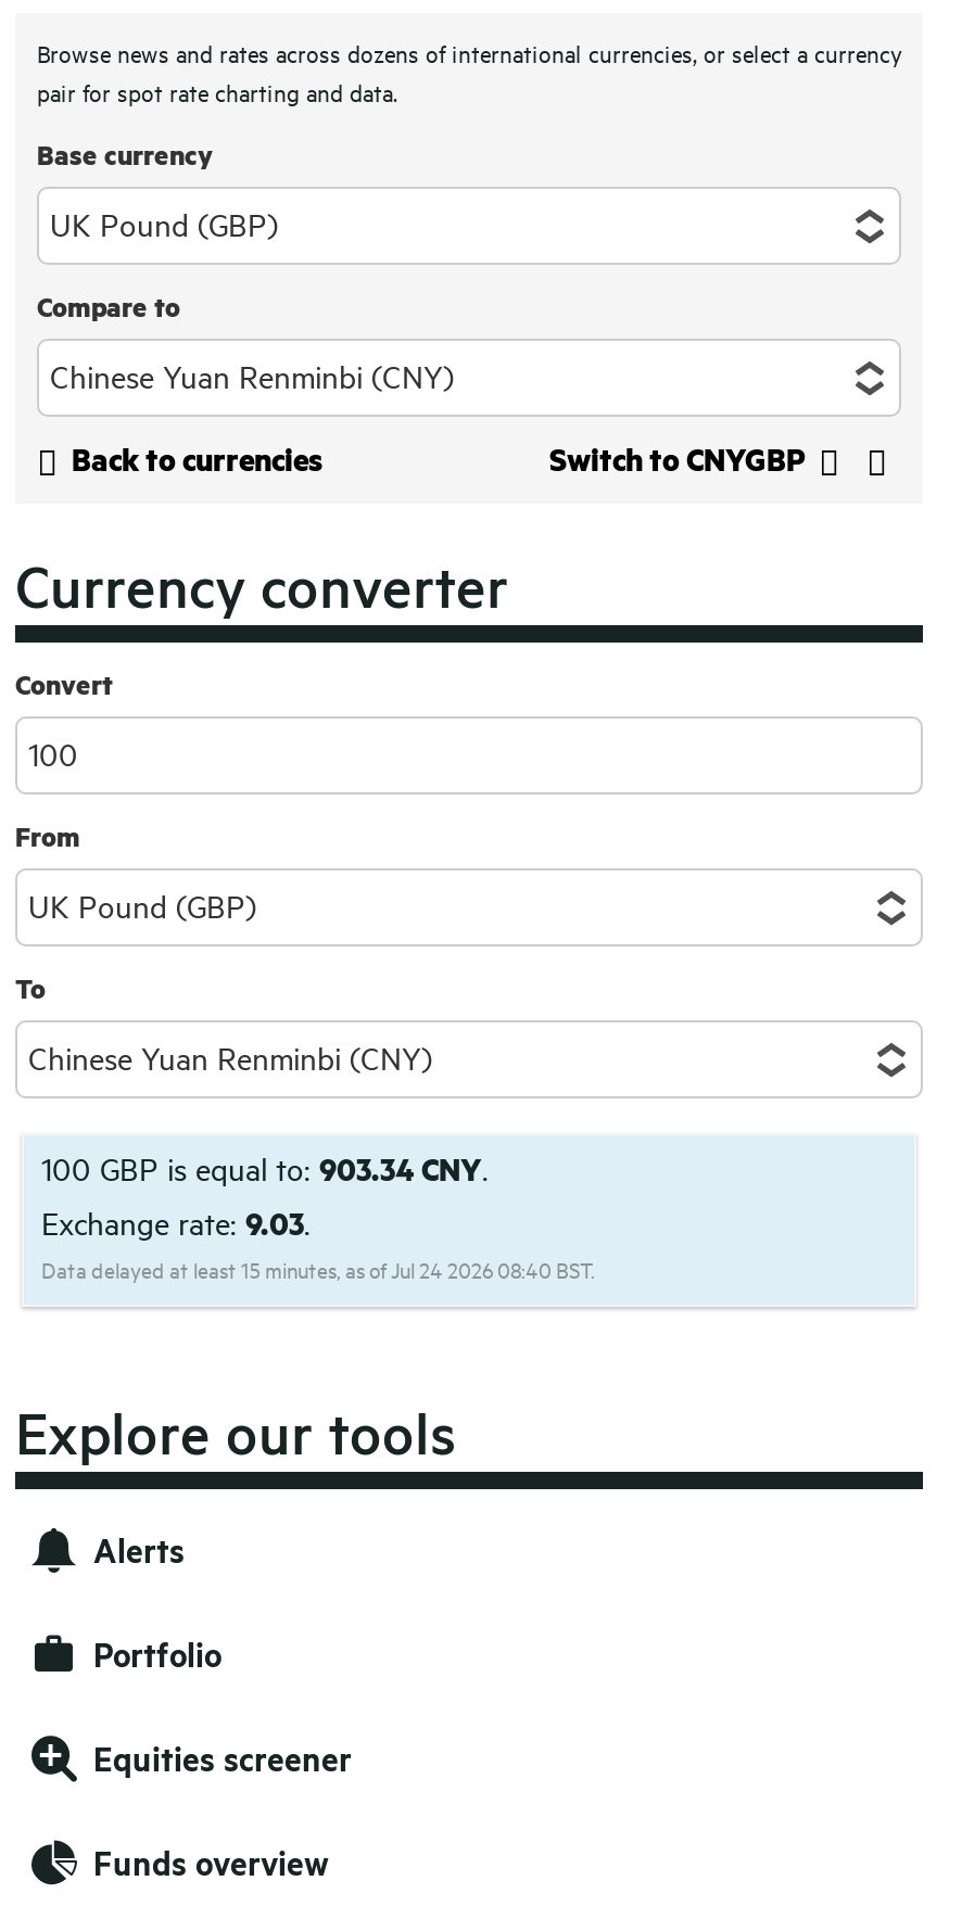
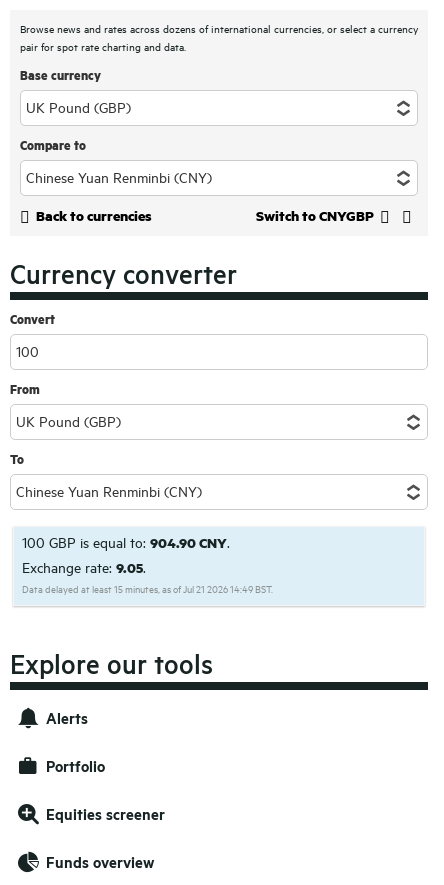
[41,1148,489,1190] 100 GBP is equal to: 903.34 CNY. -> [22,533,230,552] 100 GBP is equal to: 904.90 CNY.
[41,1203,311,1244] Exchange rate: 9.03. -> [22,558,146,577] Exchange rate: 9.05.
[41,1257,595,1285] Data delayed at least 15 minutes, as of Jul 24 2026 08:40 BST. -> [22,583,273,596] Data delayed at least 15 minutes, as of Jul 21 2026 14:49 BST.

